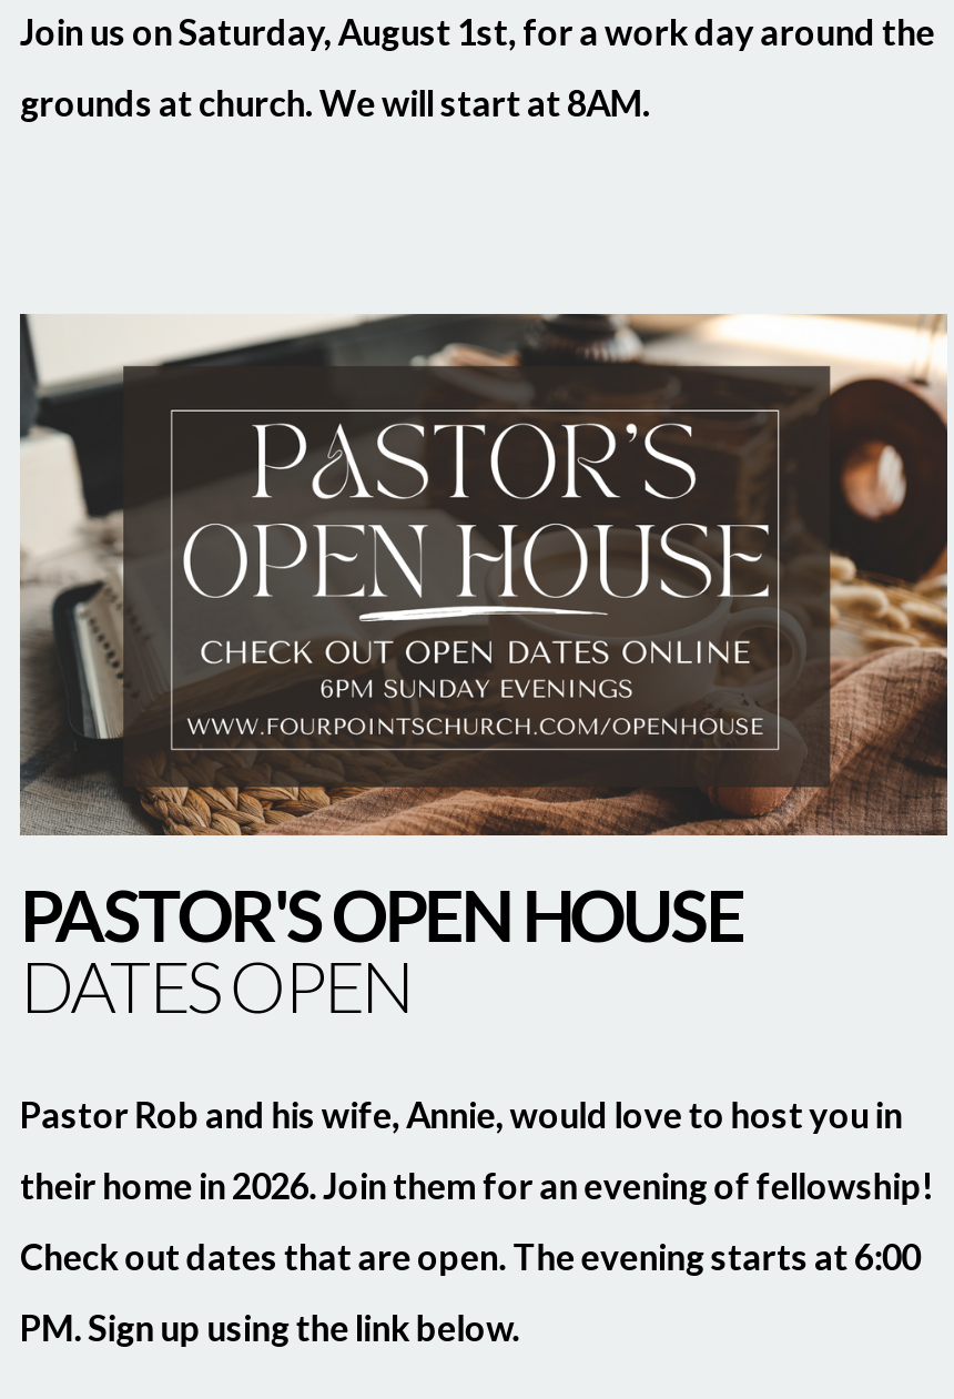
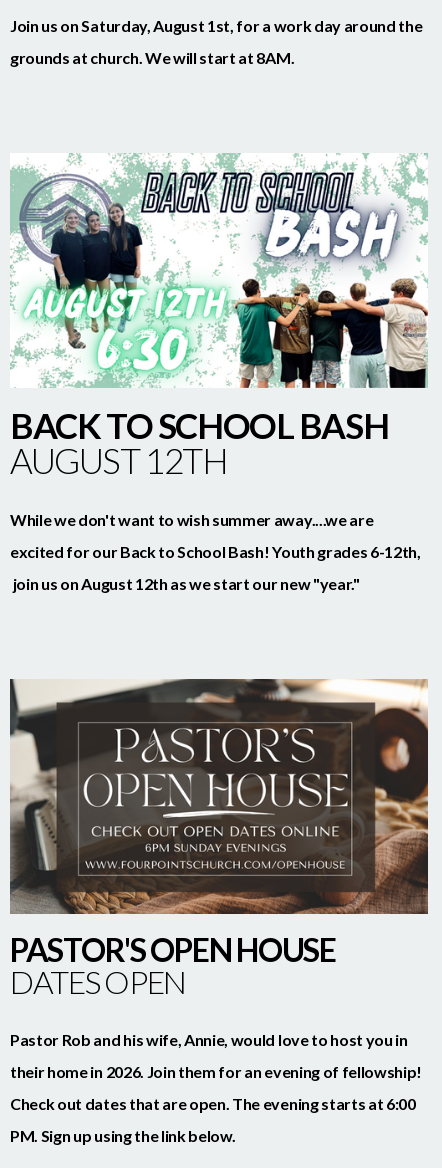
none -> [10,153,428,593] [image] | BACK TO SCHOOL BASH | AUGUST 12TH | While we don't want to wish summer away....we are | excited for our Back to School Bash! Youth grades 6-12th, | join us on August 12th as we start our new "year."

